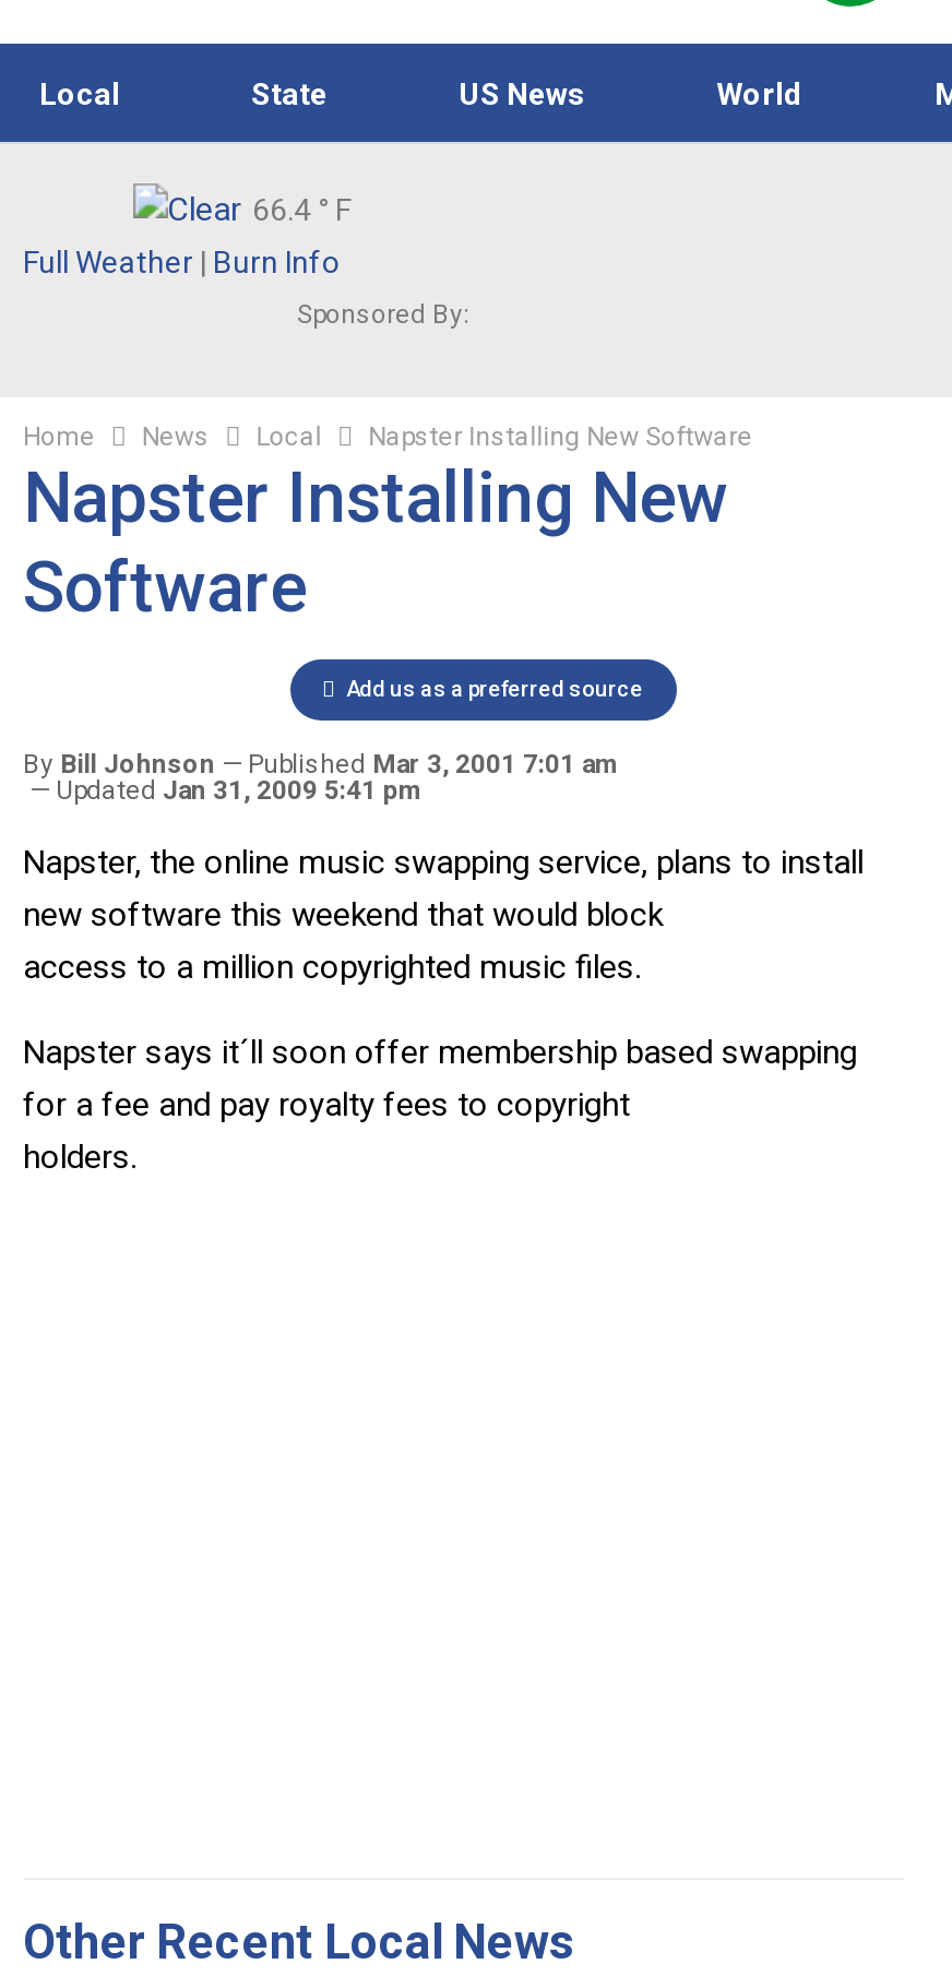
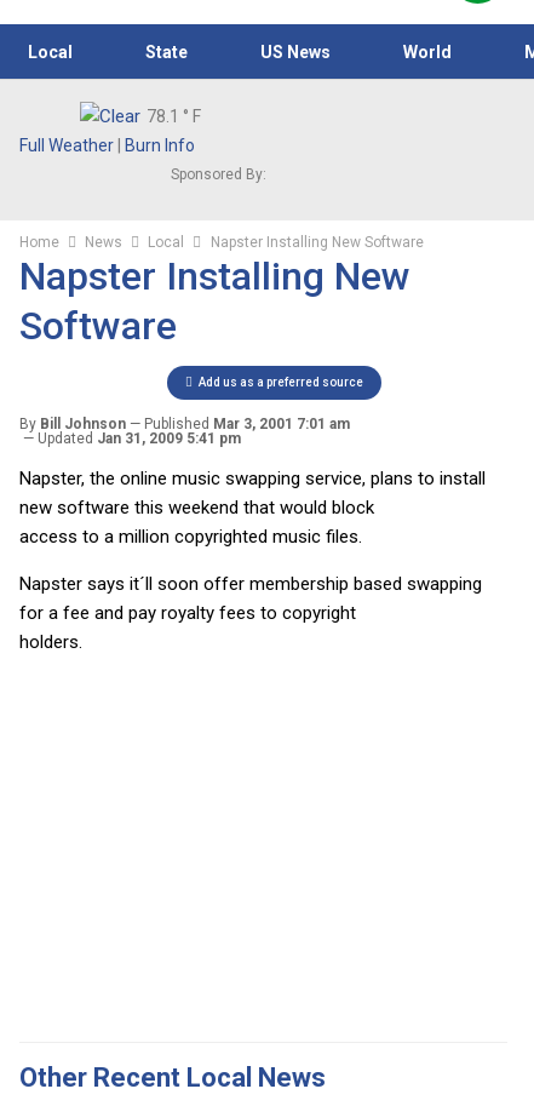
[252,192,350,227] 66.4 ° F -> [146,107,200,126] 78.1 ° F

